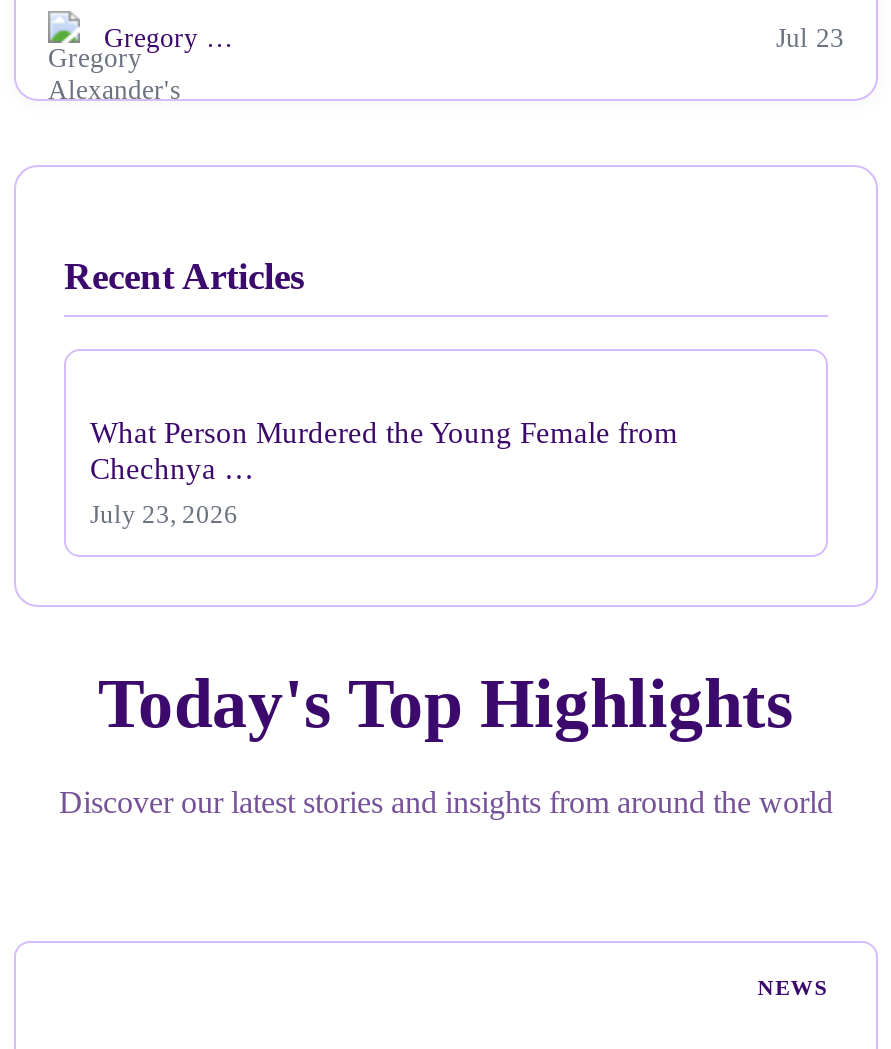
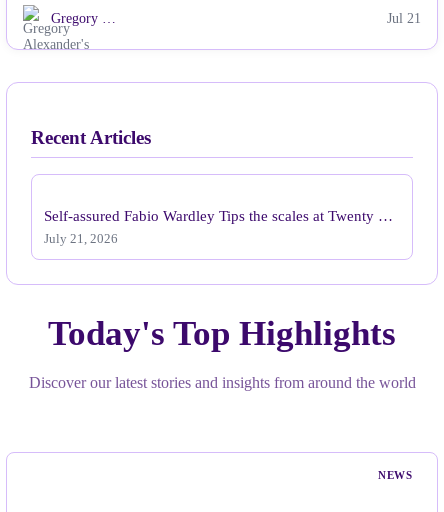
[776,24,844,54] Jul 23 -> [387,11,421,26] Jul 21
[90,415,678,485] What Person Murdered the Young Female from | Chechnya … -> [44,207,393,224] Self-assured Fabio Wardley Tips the scales at Twenty …
[90,501,238,529] July 23, 2026 -> [44,232,118,246] July 21, 2026

